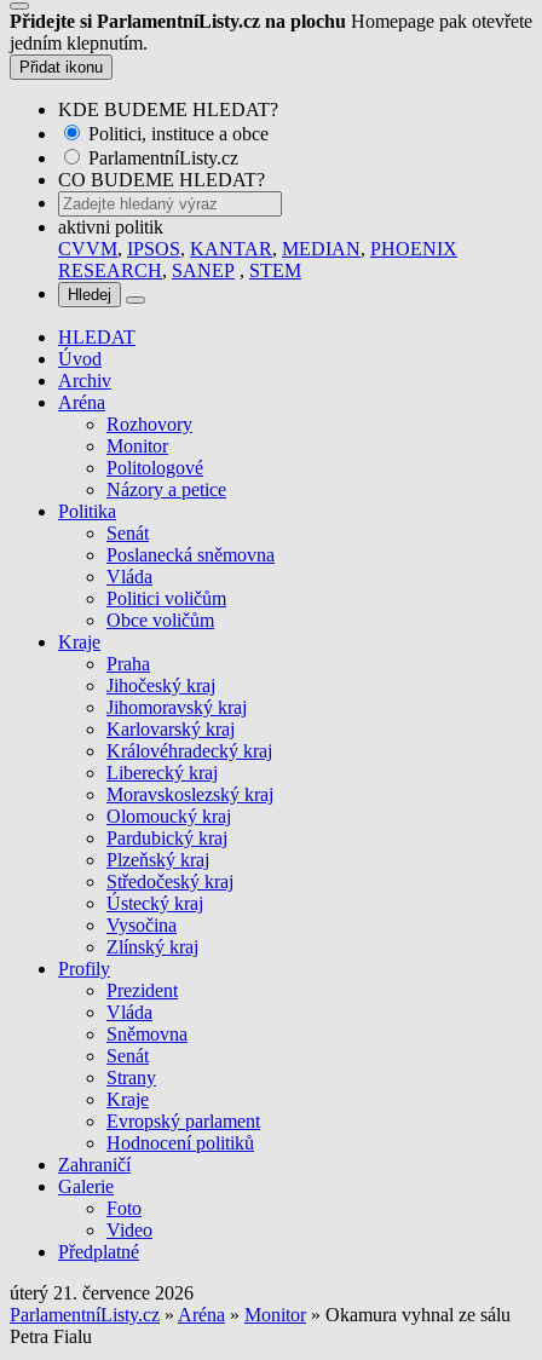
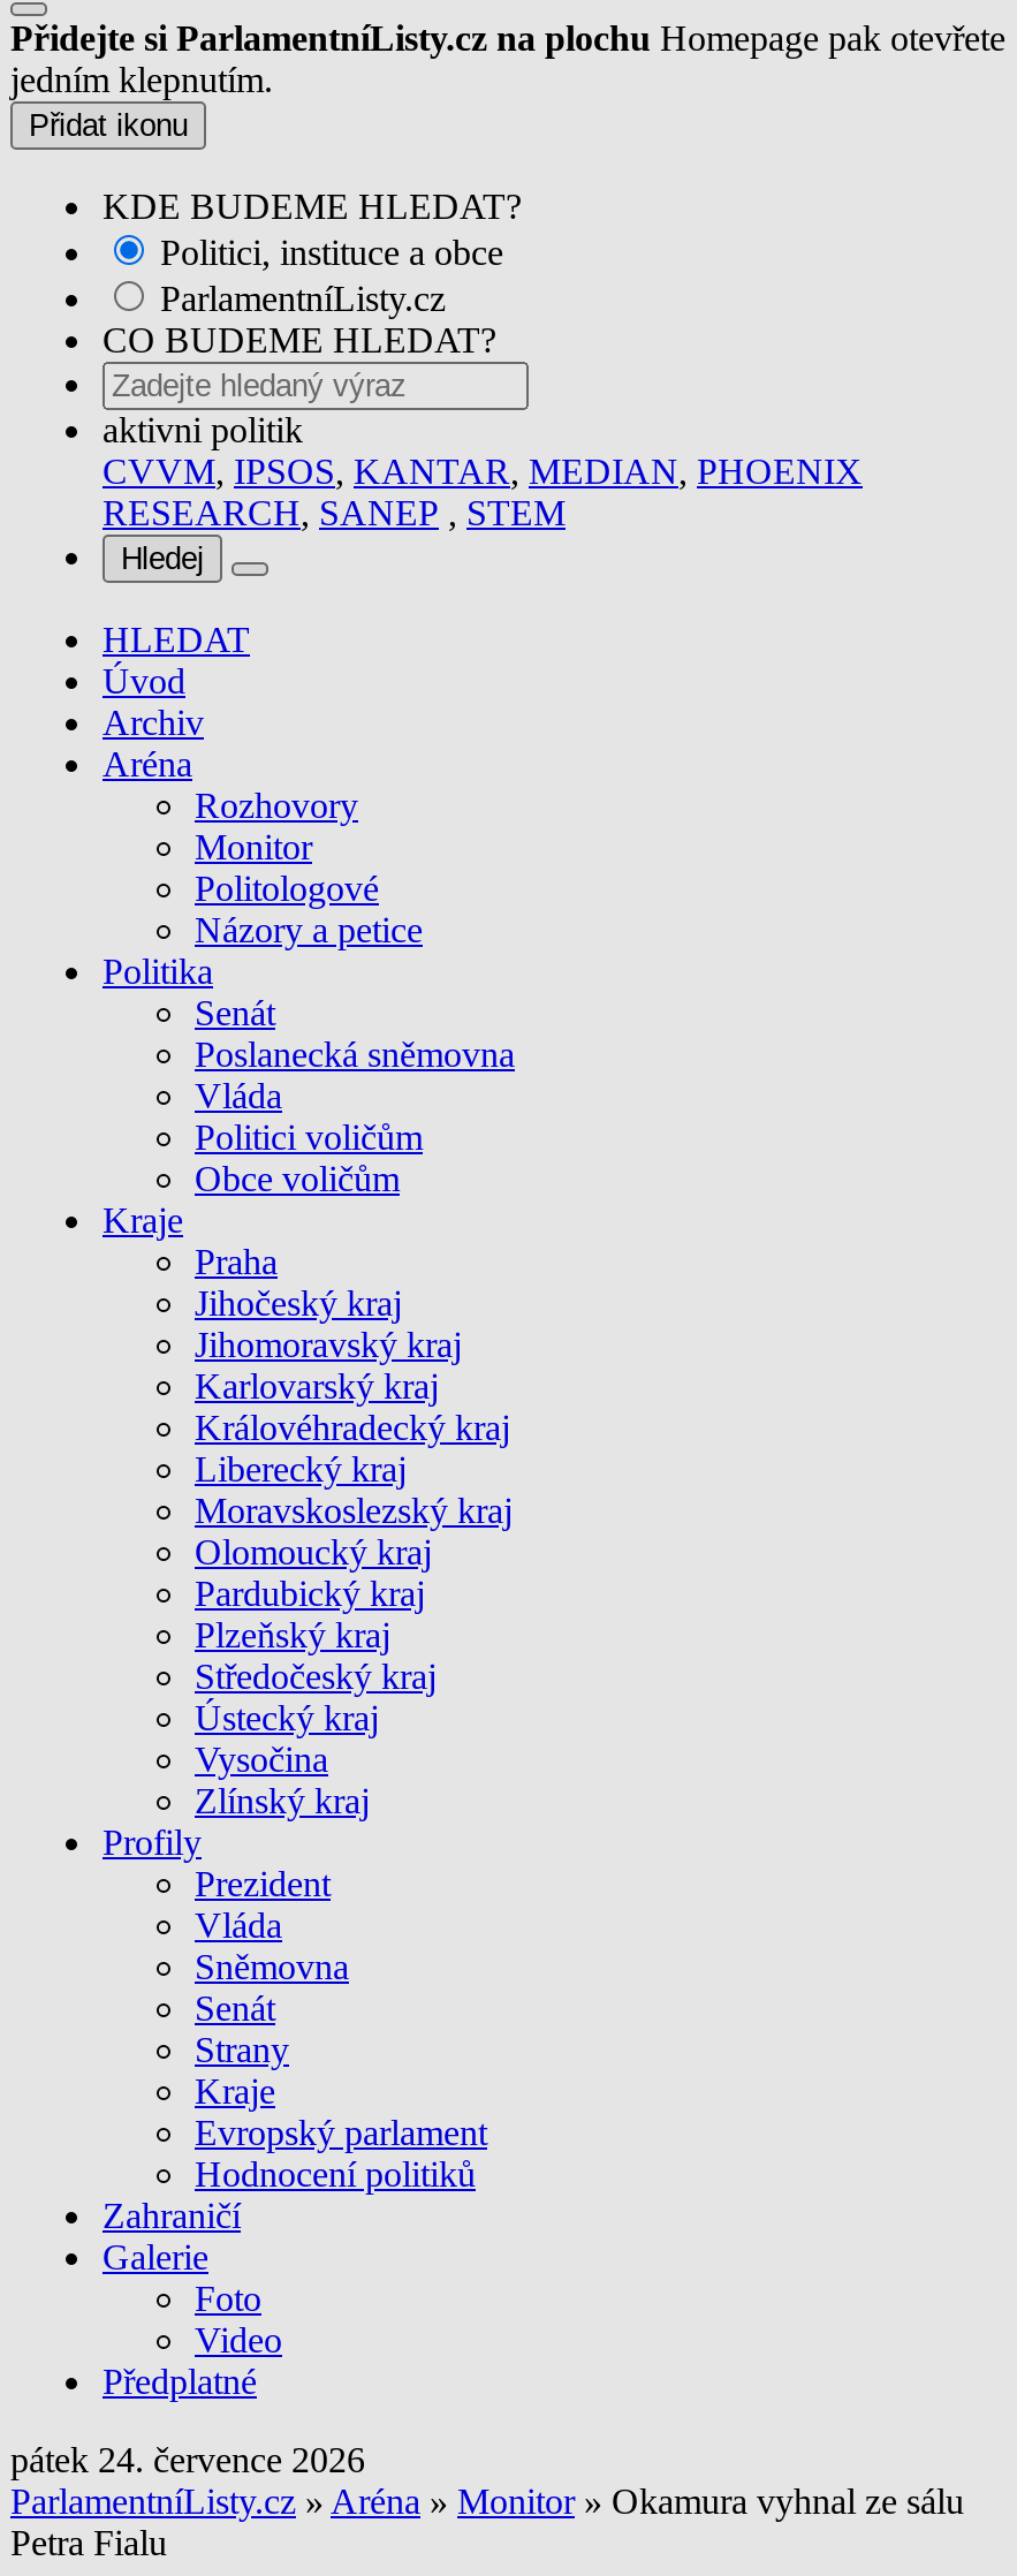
[10,1283,194,1303] úterý 21. července 2026 -> [10,2440,365,2479] pátek 24. července 2026

